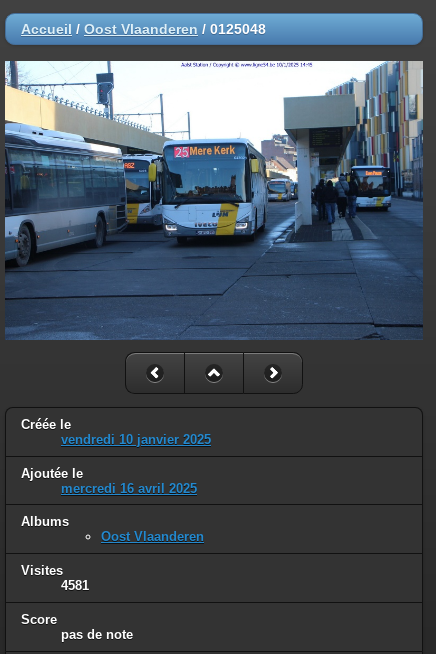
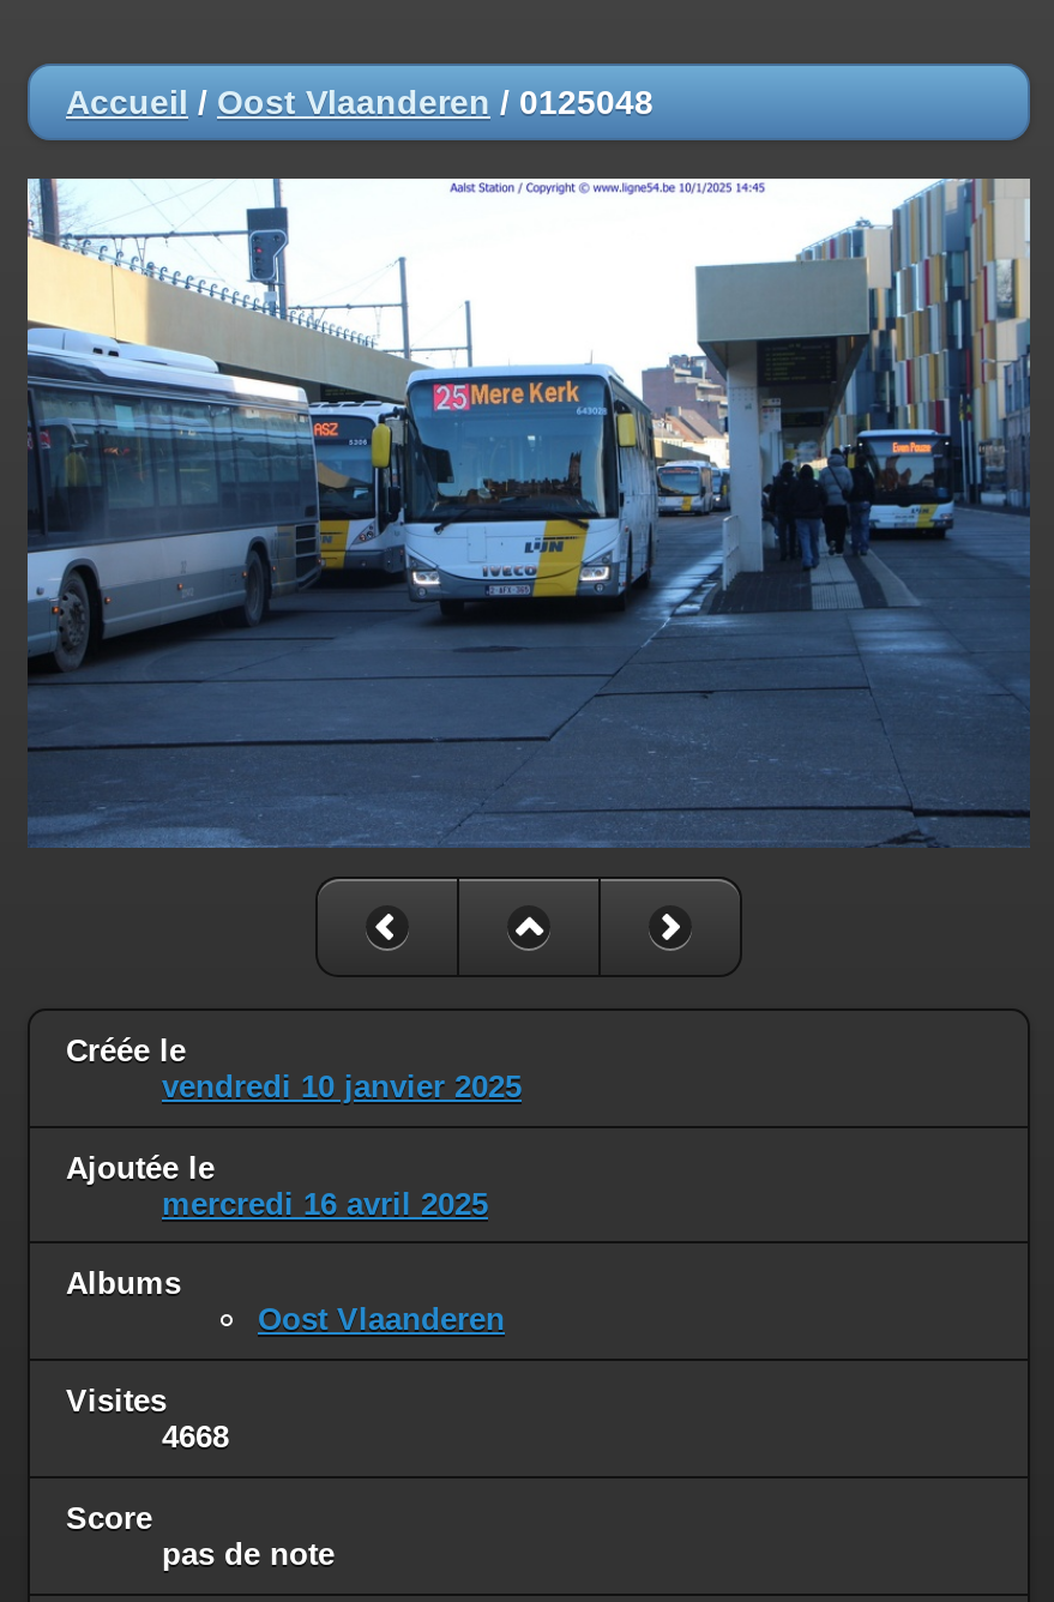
[61,578,89,593] 4581 -> [162,1419,229,1455] 4668

